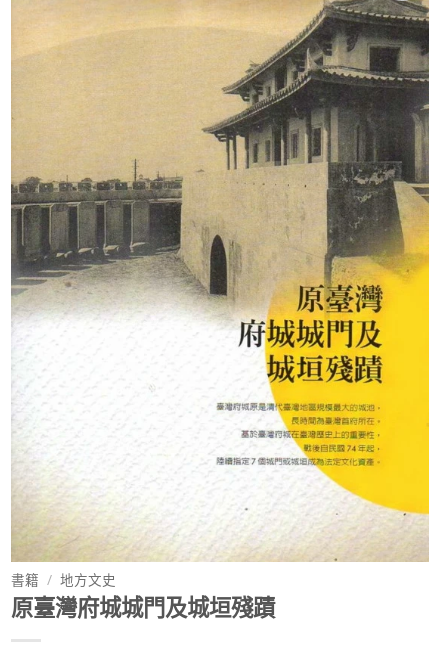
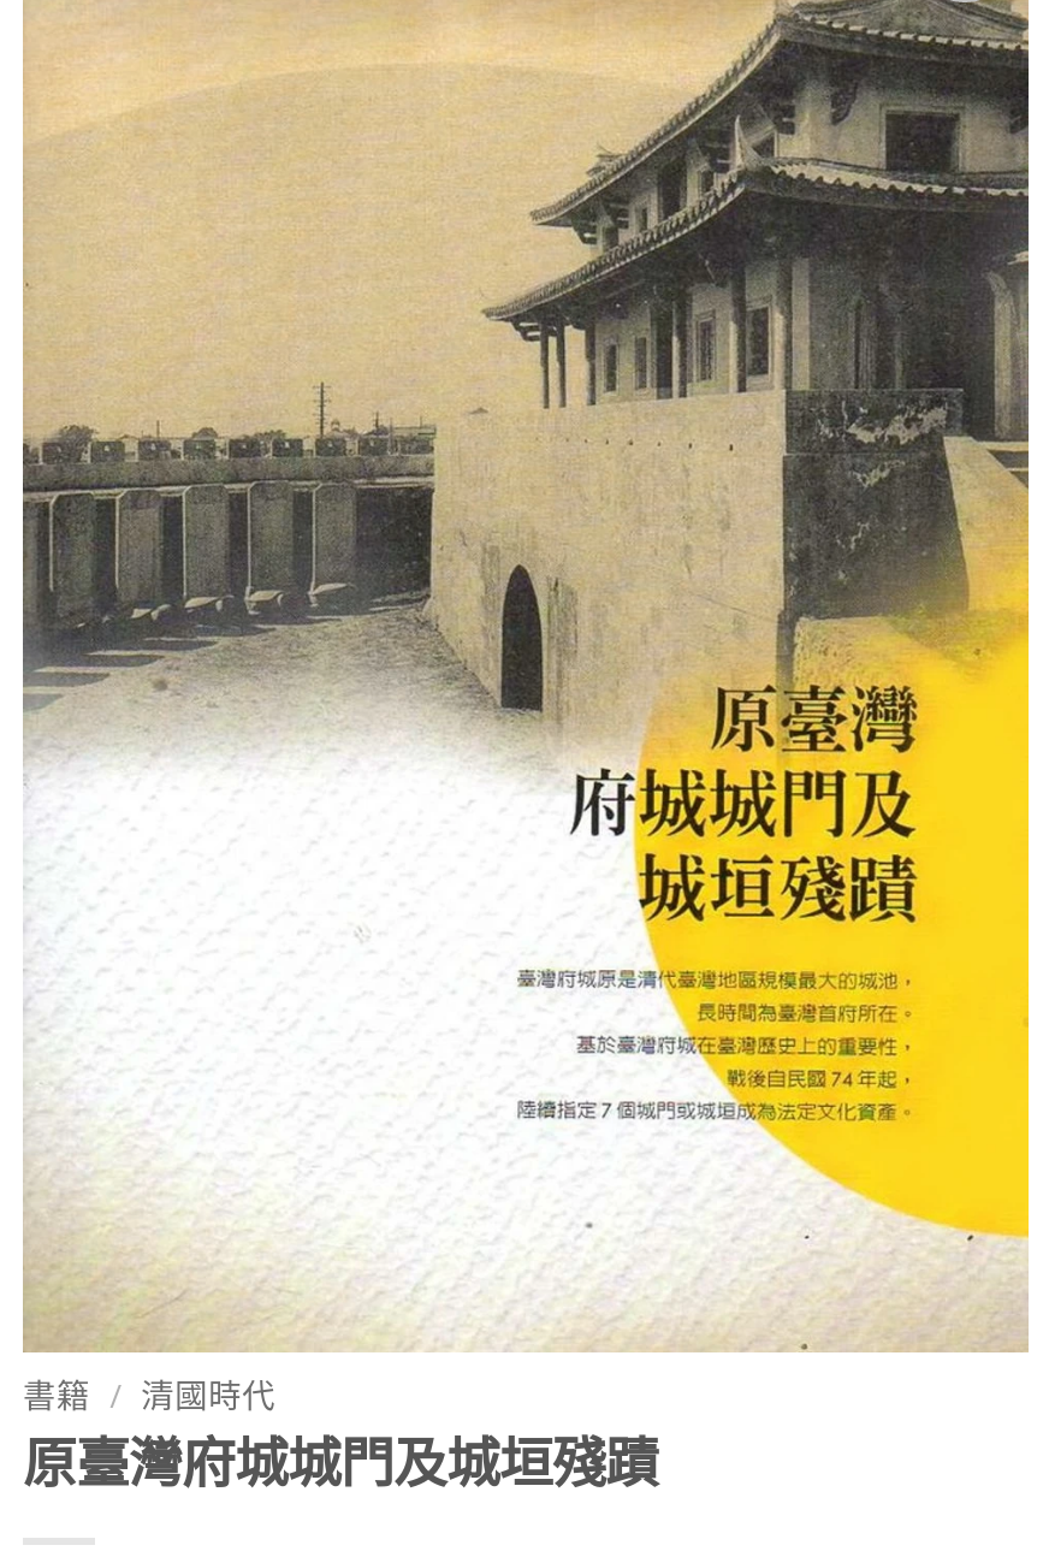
[11,570,116,589] 書籍 / 地方文史 -> [23,1371,276,1416] 書籍 / 清國時代

